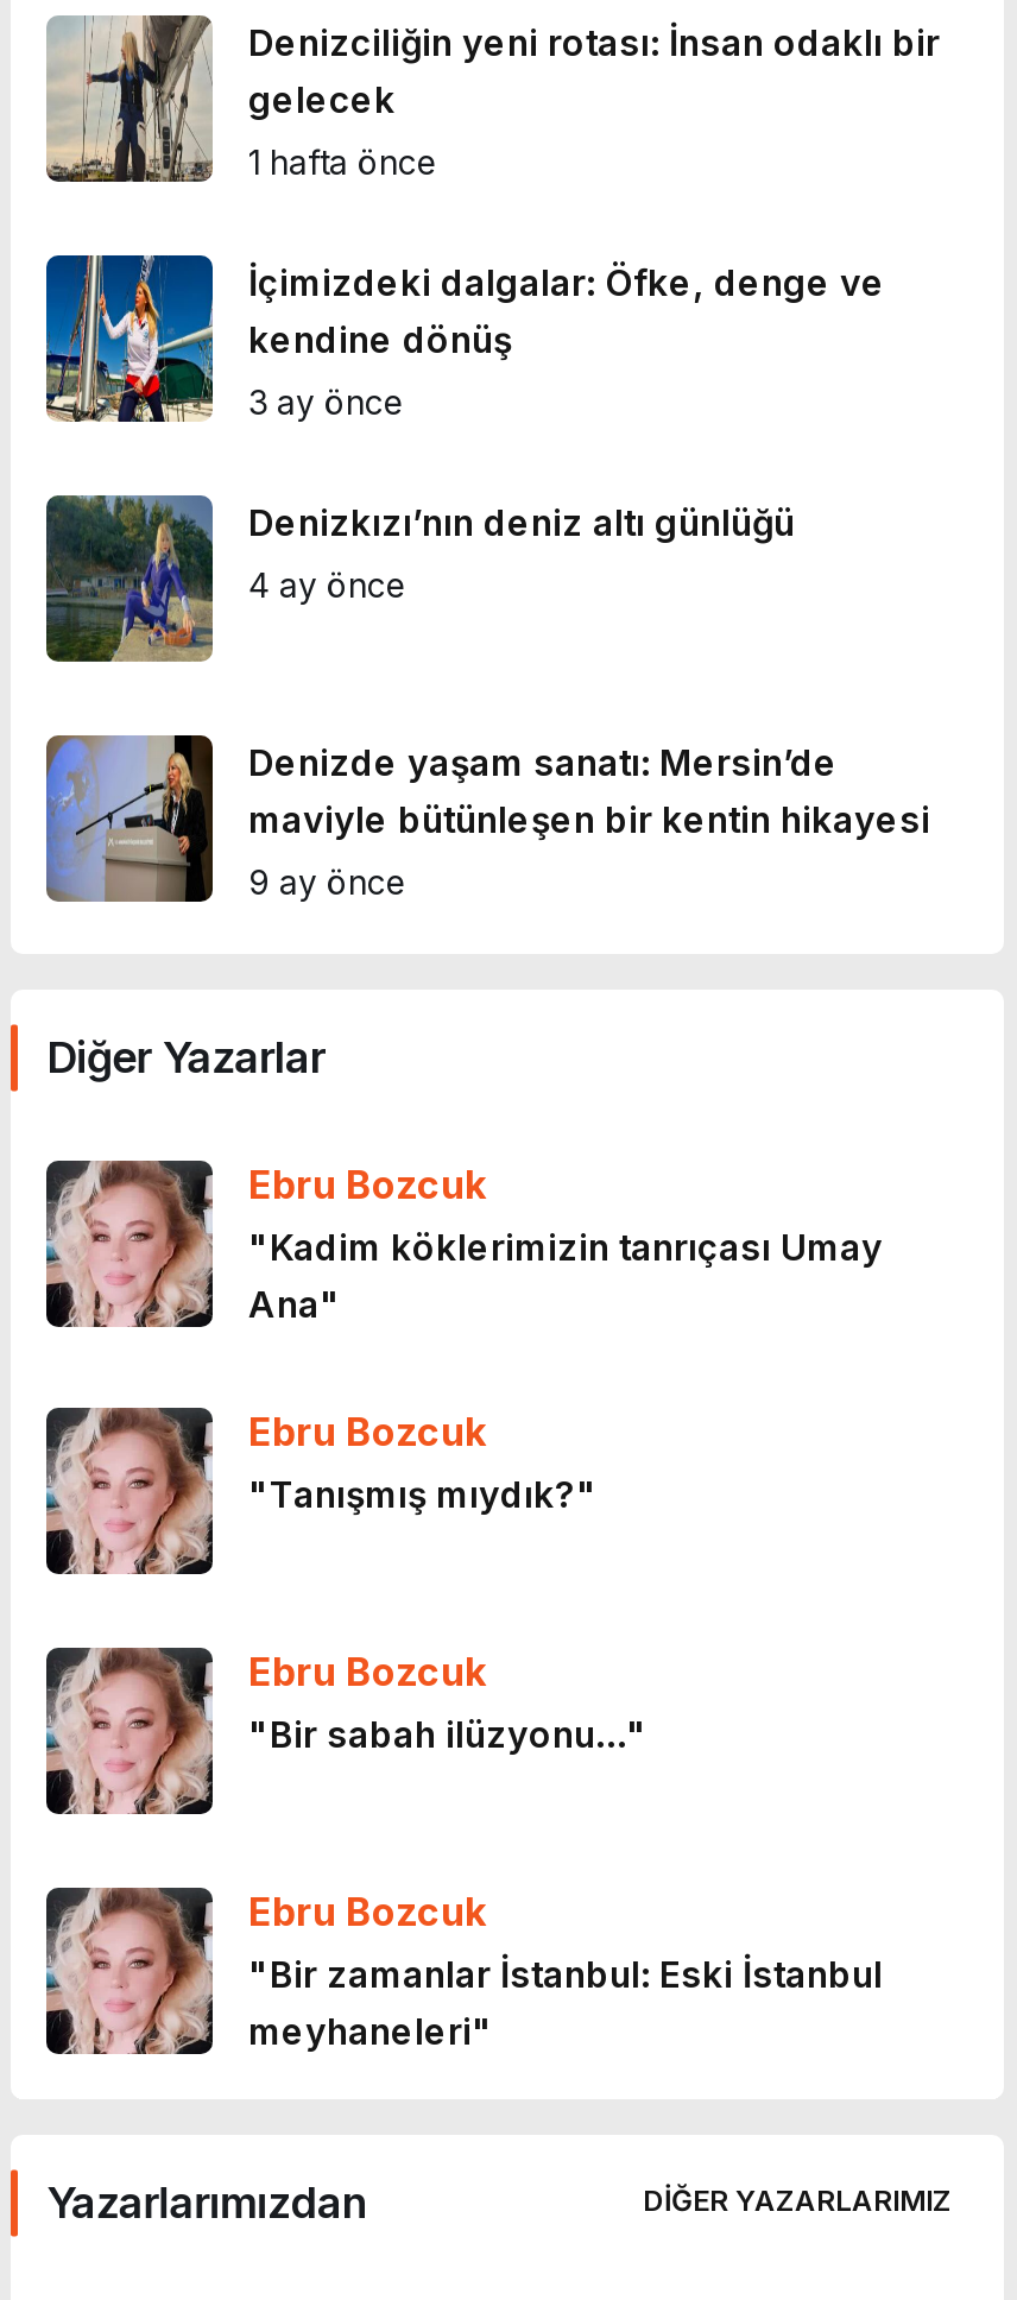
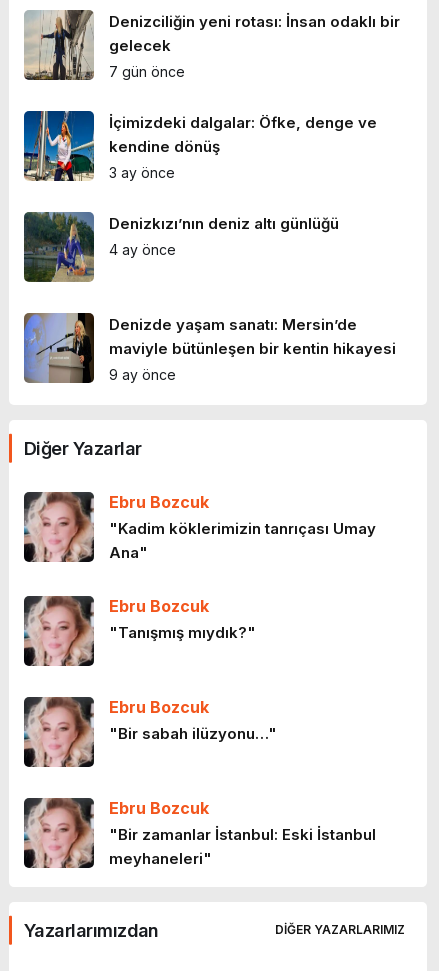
[248,143,438,183] 1 hafta önce -> [109,62,185,79] 7 gün önce

